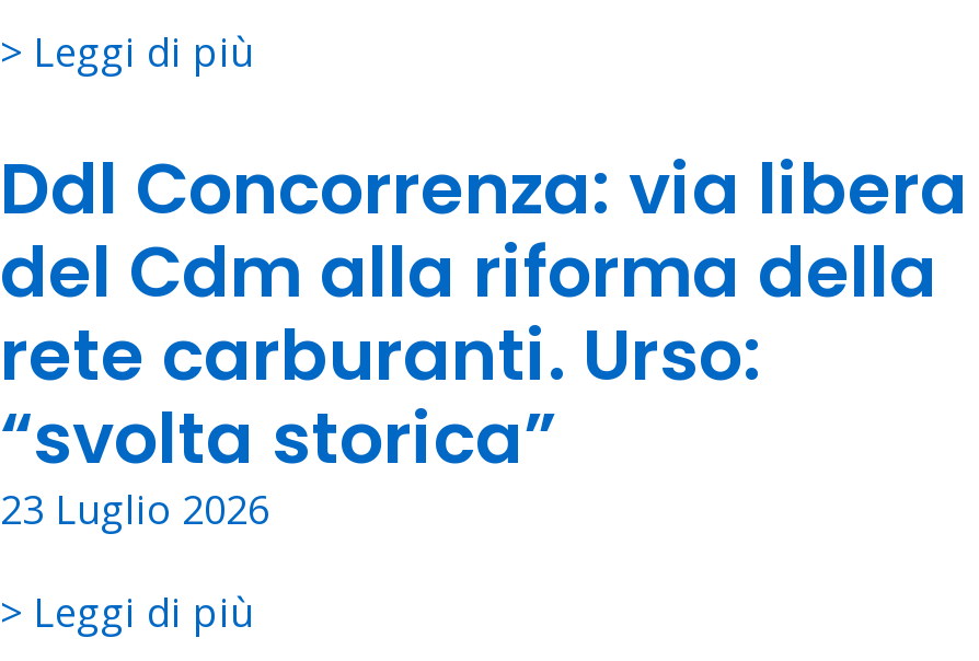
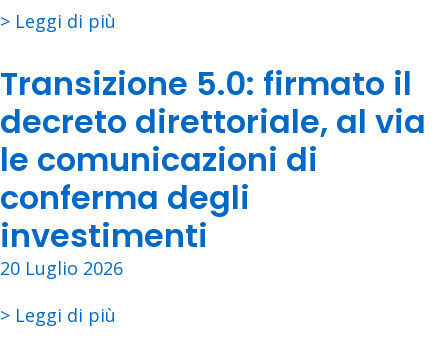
[0,139,968,535] Ddl Concorrenza: via libera | del Cdm alla riforma della | rete carburanti. Urso: | “svolta storica” | 23 Luglio 2026 -> [0,61,426,280] Transizione 5.0: firmato il | decreto direttoriale, al via | le comunicazioni di | conferma degli | investimenti | 20 Luglio 2026

